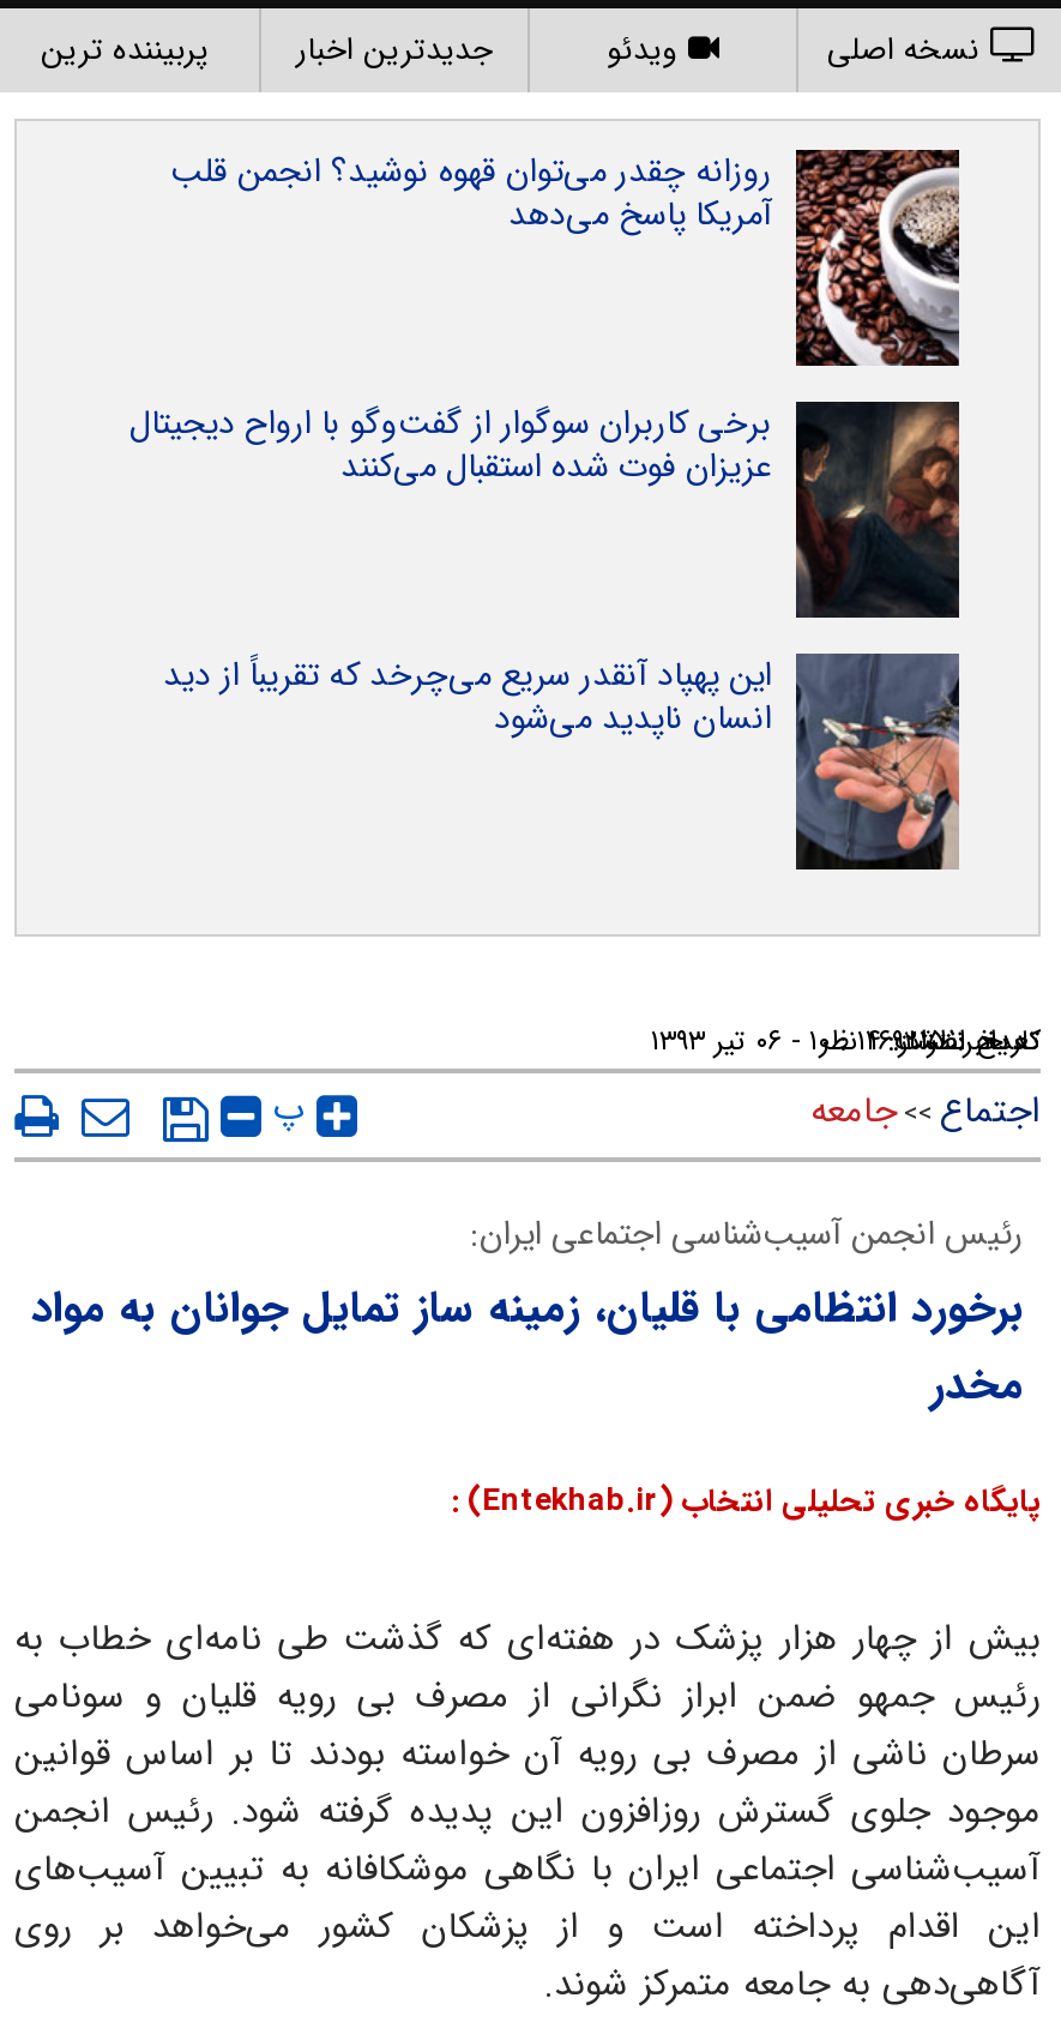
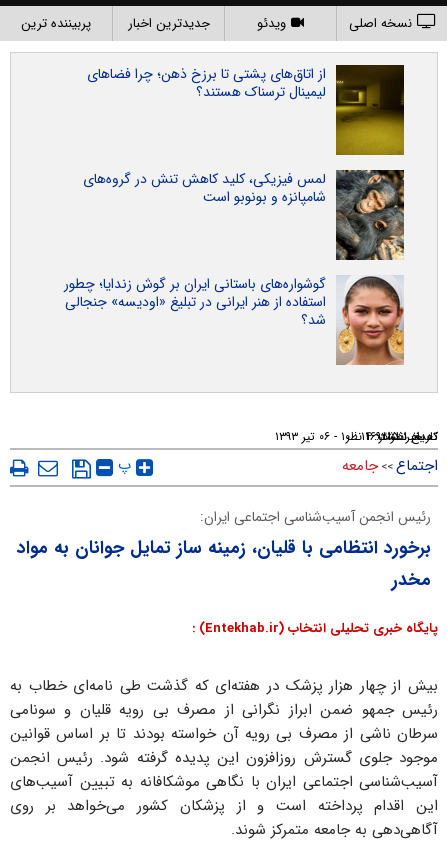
[170,145,961,368] [image] | روزانه چقدر می‌توان قهوه نوشید؟ انجمن قلب | آمریکا پاسخ می‌دهد -> [87,63,405,156] [image] | از اتاق‌های پشتی تا برزخ ذهن؛ چرا فضاهای | لیمینال ترسناک هستند؟
[129,397,961,620] [image] | برخی کاربران سوگوار از گفت‌وگو با ارواح دیجیتال | عزیزان فوت شده استقبال می‌کنند -> [83,168,405,261] [image] | لمس فیزیکی، کلید کاهش تنش در گروه‌های | شامپانزه و بونوبو است
[163,649,961,872] [image] | این پهپاد آنقدر سریع می‌چرخد که تقریباً از دید | انسان ناپدید می‌شود -> [64,273,404,366] [image] | گوشواره‌های باستانی ایران بر گوش زندایا؛ چطور | استفاده از هنر ایرانی در تبلیغ «اودیسه» جنجالی | شد؟

